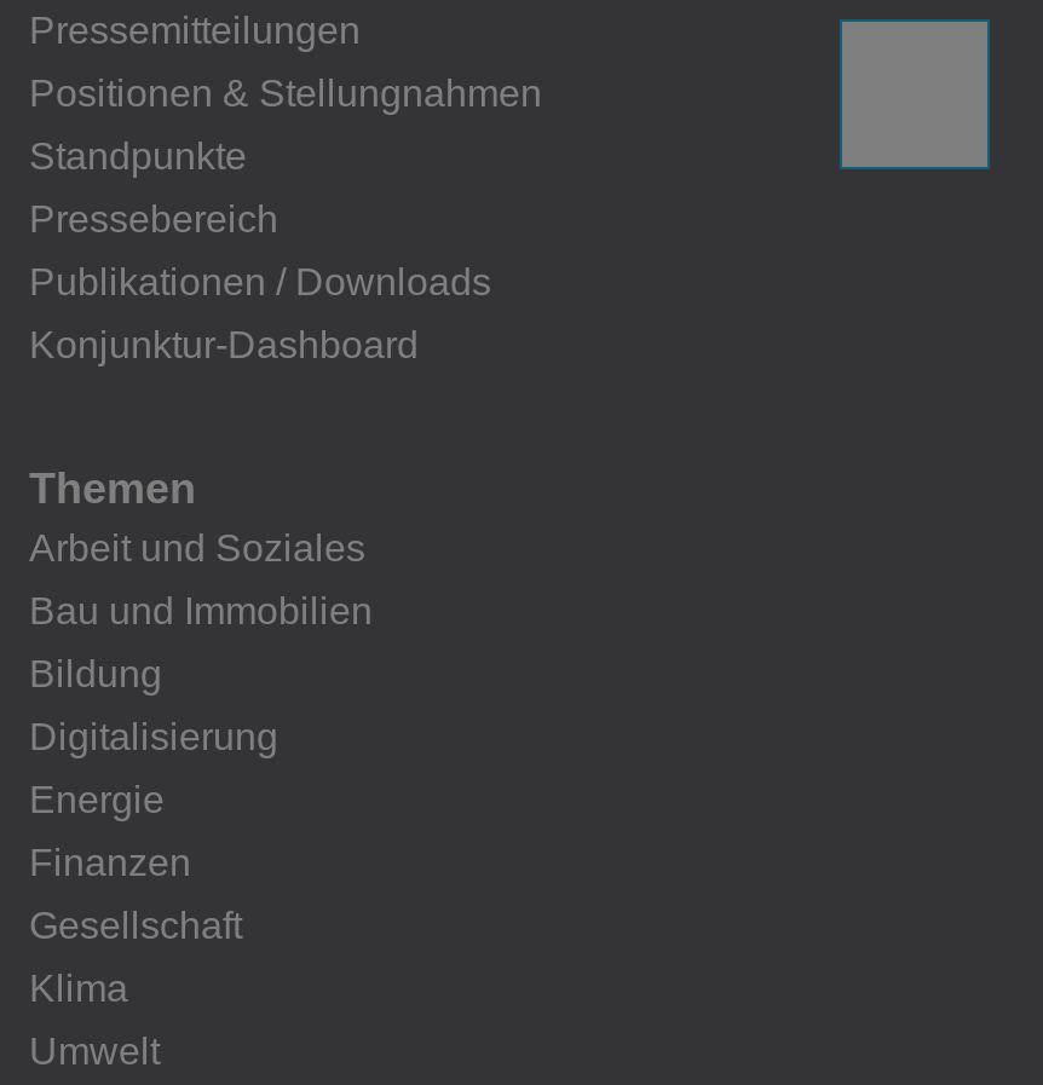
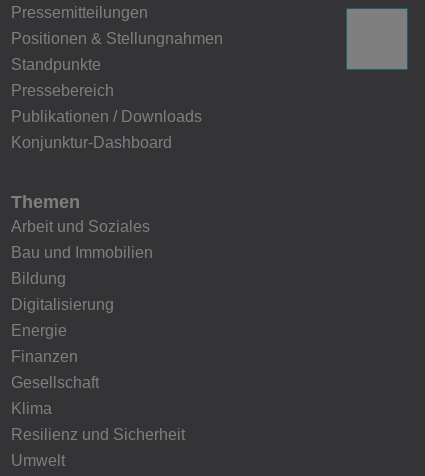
none -> [11,426,185,443] Resilienz und Sicherheit

